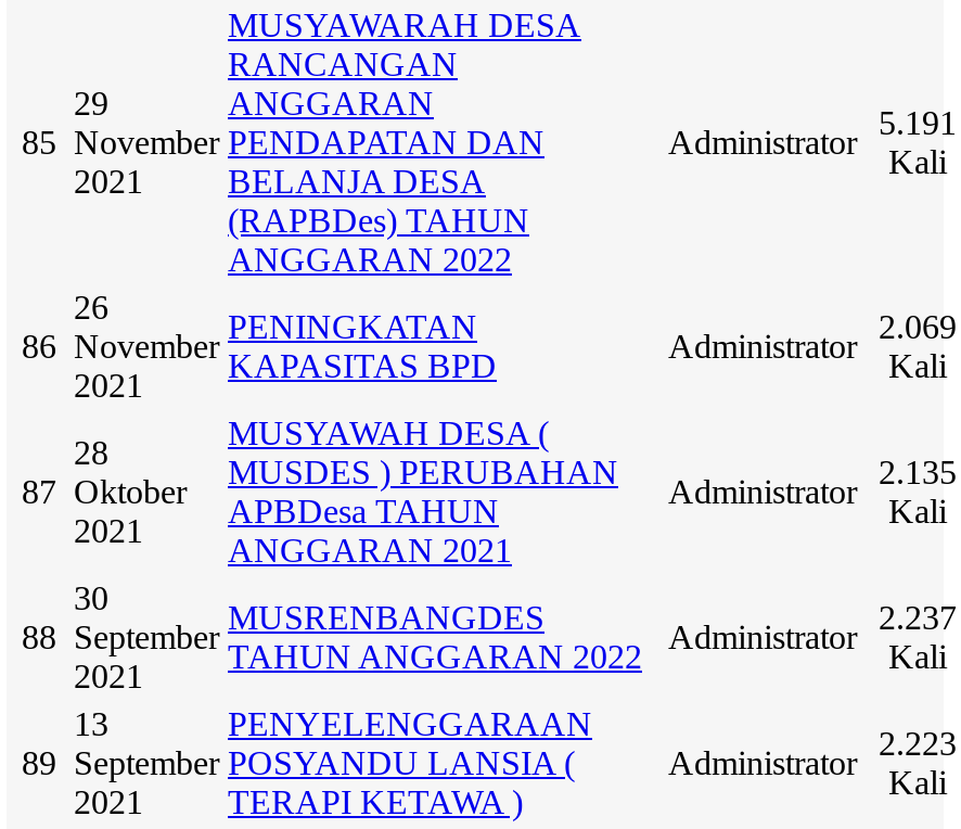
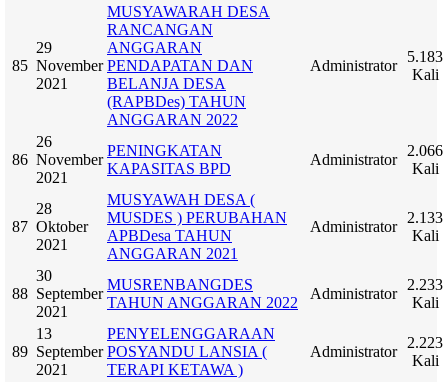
[879,104,957,141] 5.191 -> [407,48,443,65] 5.183
[879,308,957,345] 2.069 -> [407,142,443,159] 2.066
[879,453,957,490] 2.135 -> [407,209,443,226] 2.133
[879,599,957,636] 2.237 -> [407,276,443,293] 2.233

